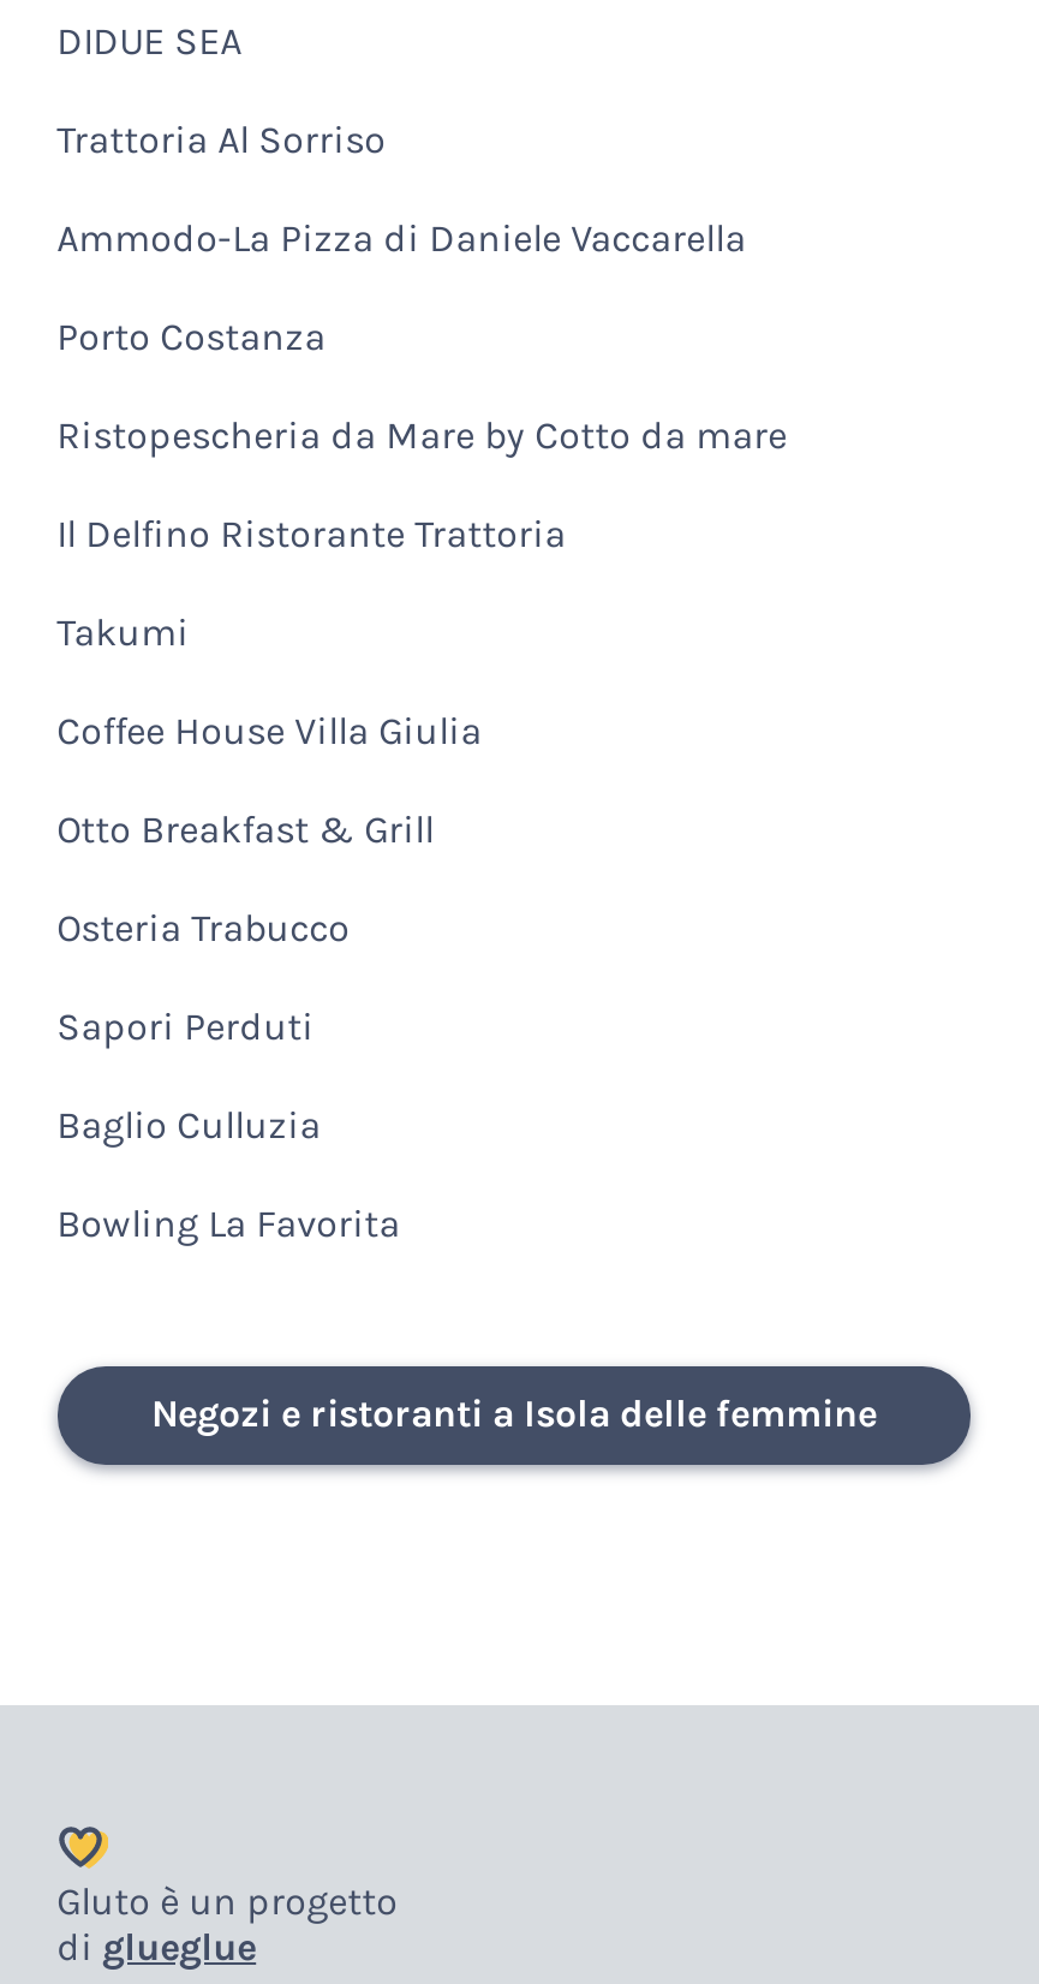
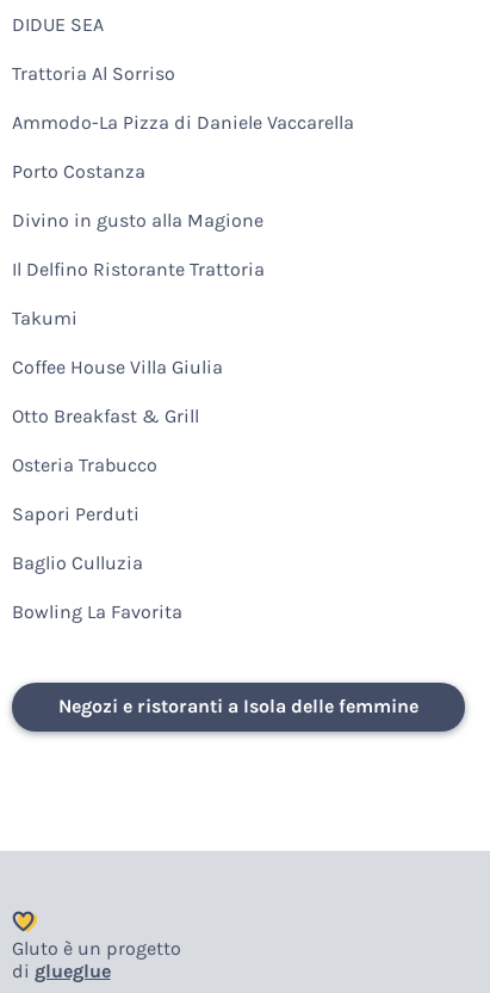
[57,413,787,459] Ristopescheria da Mare by Cotto da mare -> [11,209,263,232] Divino in gusto alla Magione

